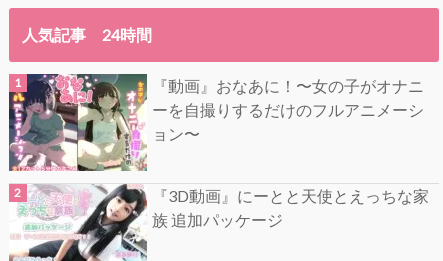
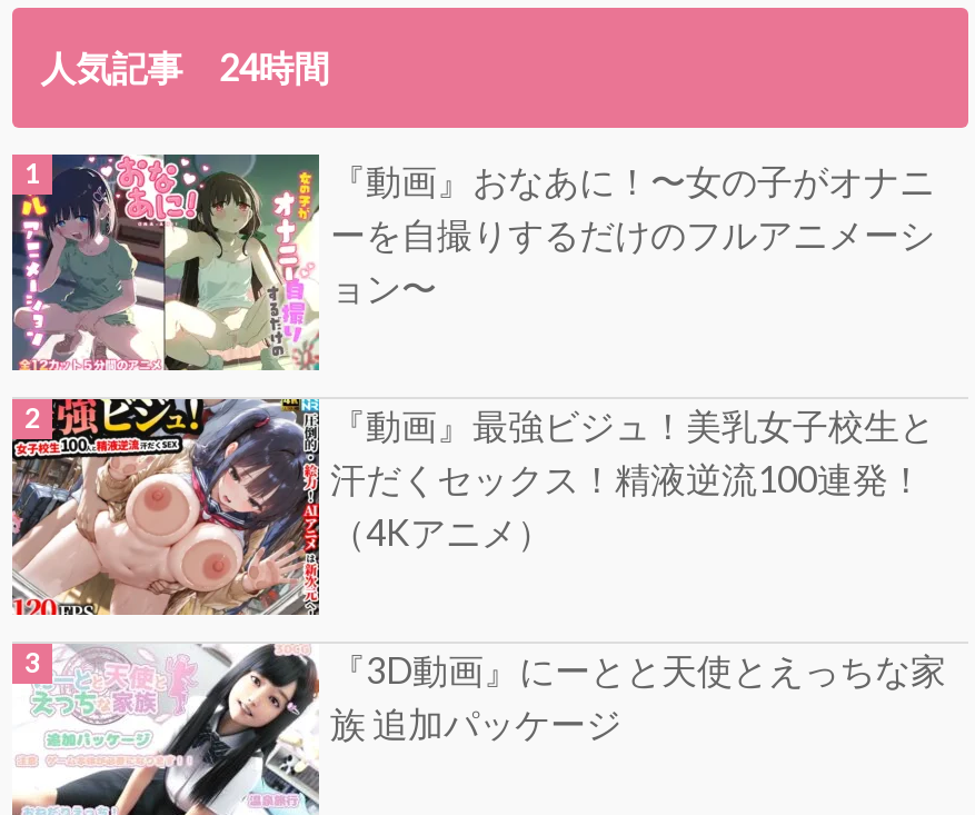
none -> [10,397,935,617] [image] | 『動画』最強ビジュ！美乳女子校生と | 汗だくセックス！精液逆流100連発！ | （4Kアニメ）

